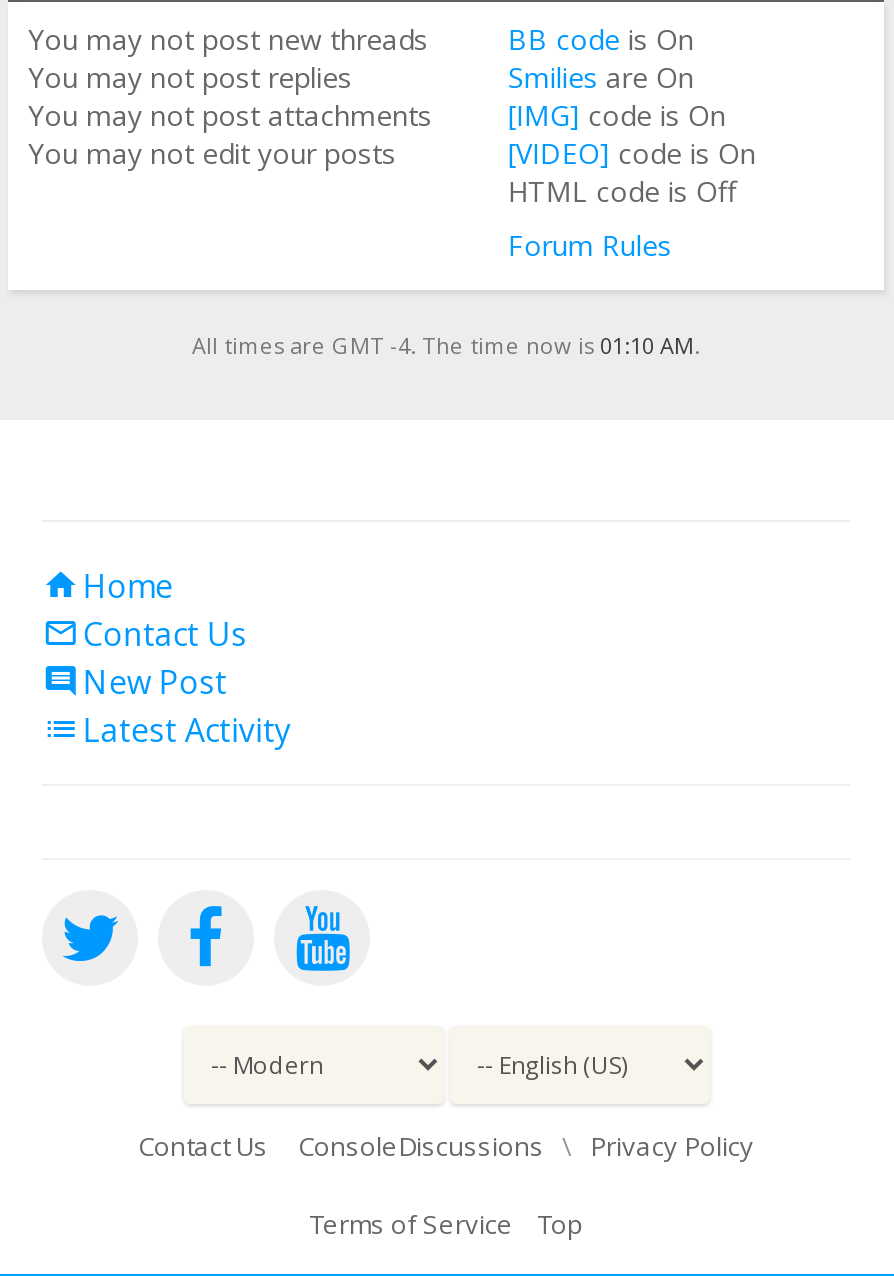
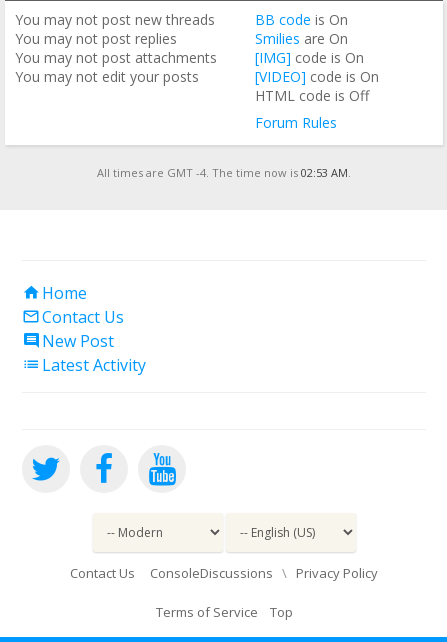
[192,329,700,359] All times are GMT -4. The time now is 01:10 AM. -> [97,165,351,180] All times are GMT -4. The time now is 02:53 AM.

